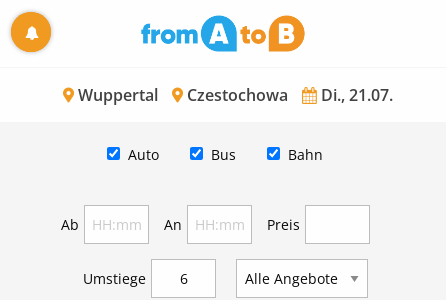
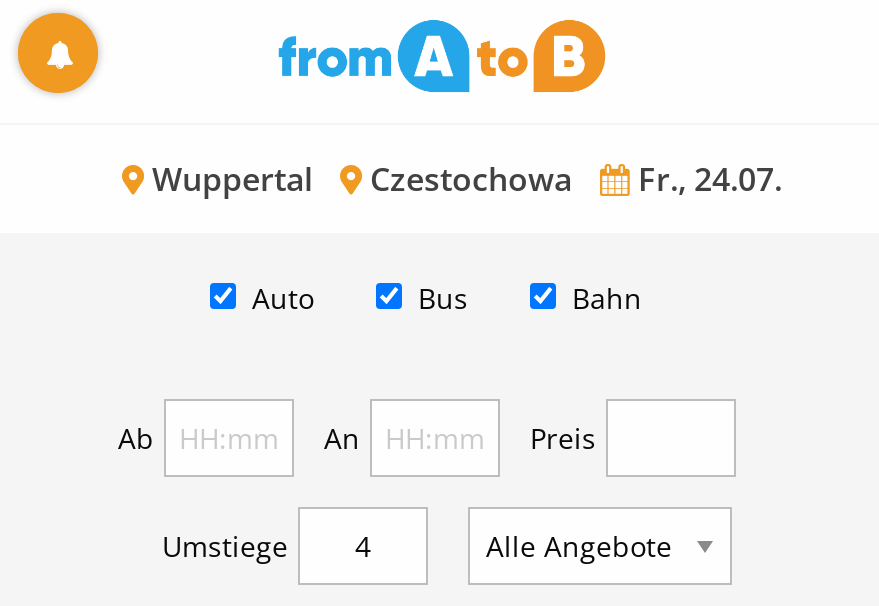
[74,83,393,105] Wuppertal Czestochowa Di., 21.07. -> [144,156,782,200] Wuppertal Czestochowa Fr., 24.07.

